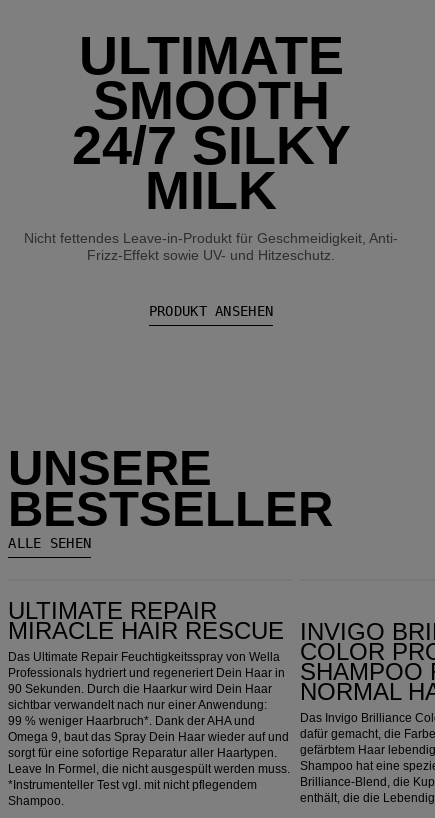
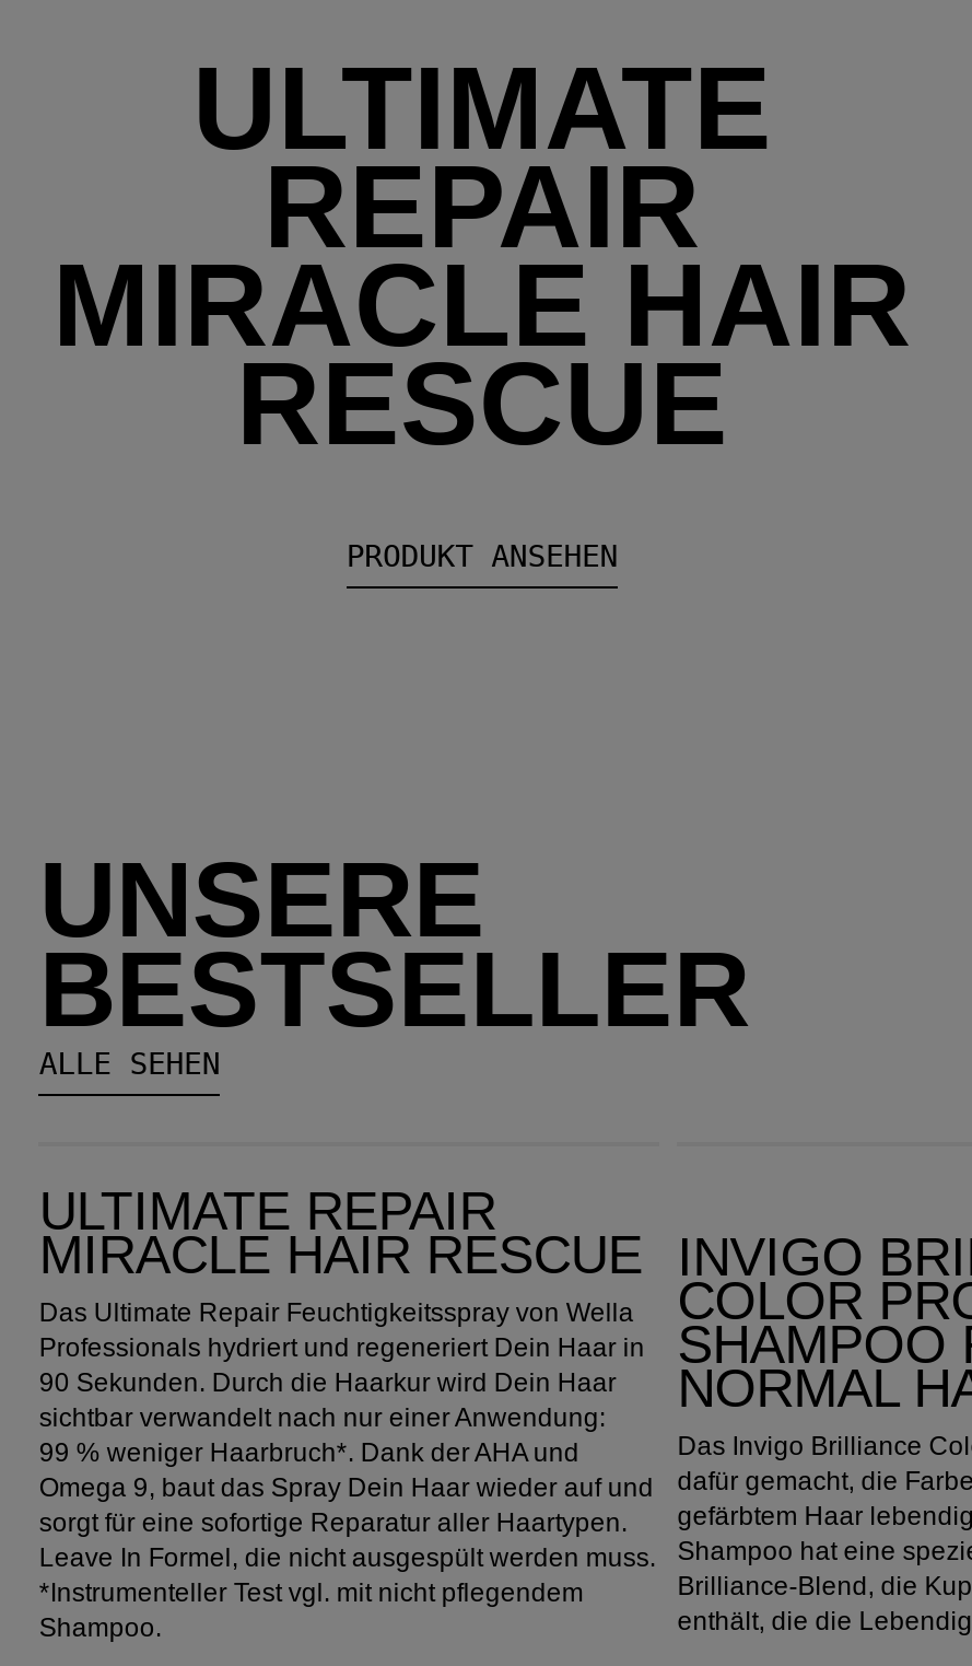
[24,71,398,263] SMOOTH | 24/7 SILKY | MILK | Nicht fettendes Leave-in-Produkt für Geschmeidigkeit, Anti- | Frizz-Effekt sowie UV- und Hitzeschutz. -> [52,143,912,469] REPAIR | MIRACLE HAIR | RESCUE

